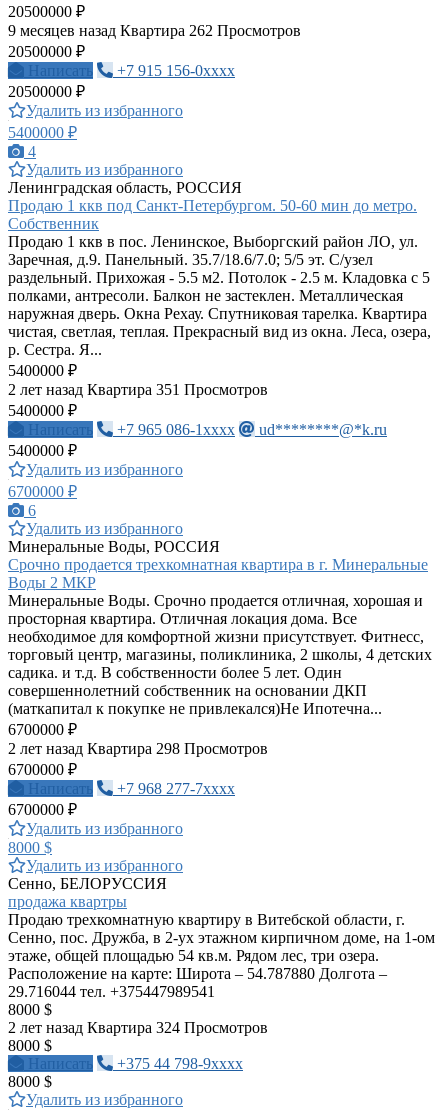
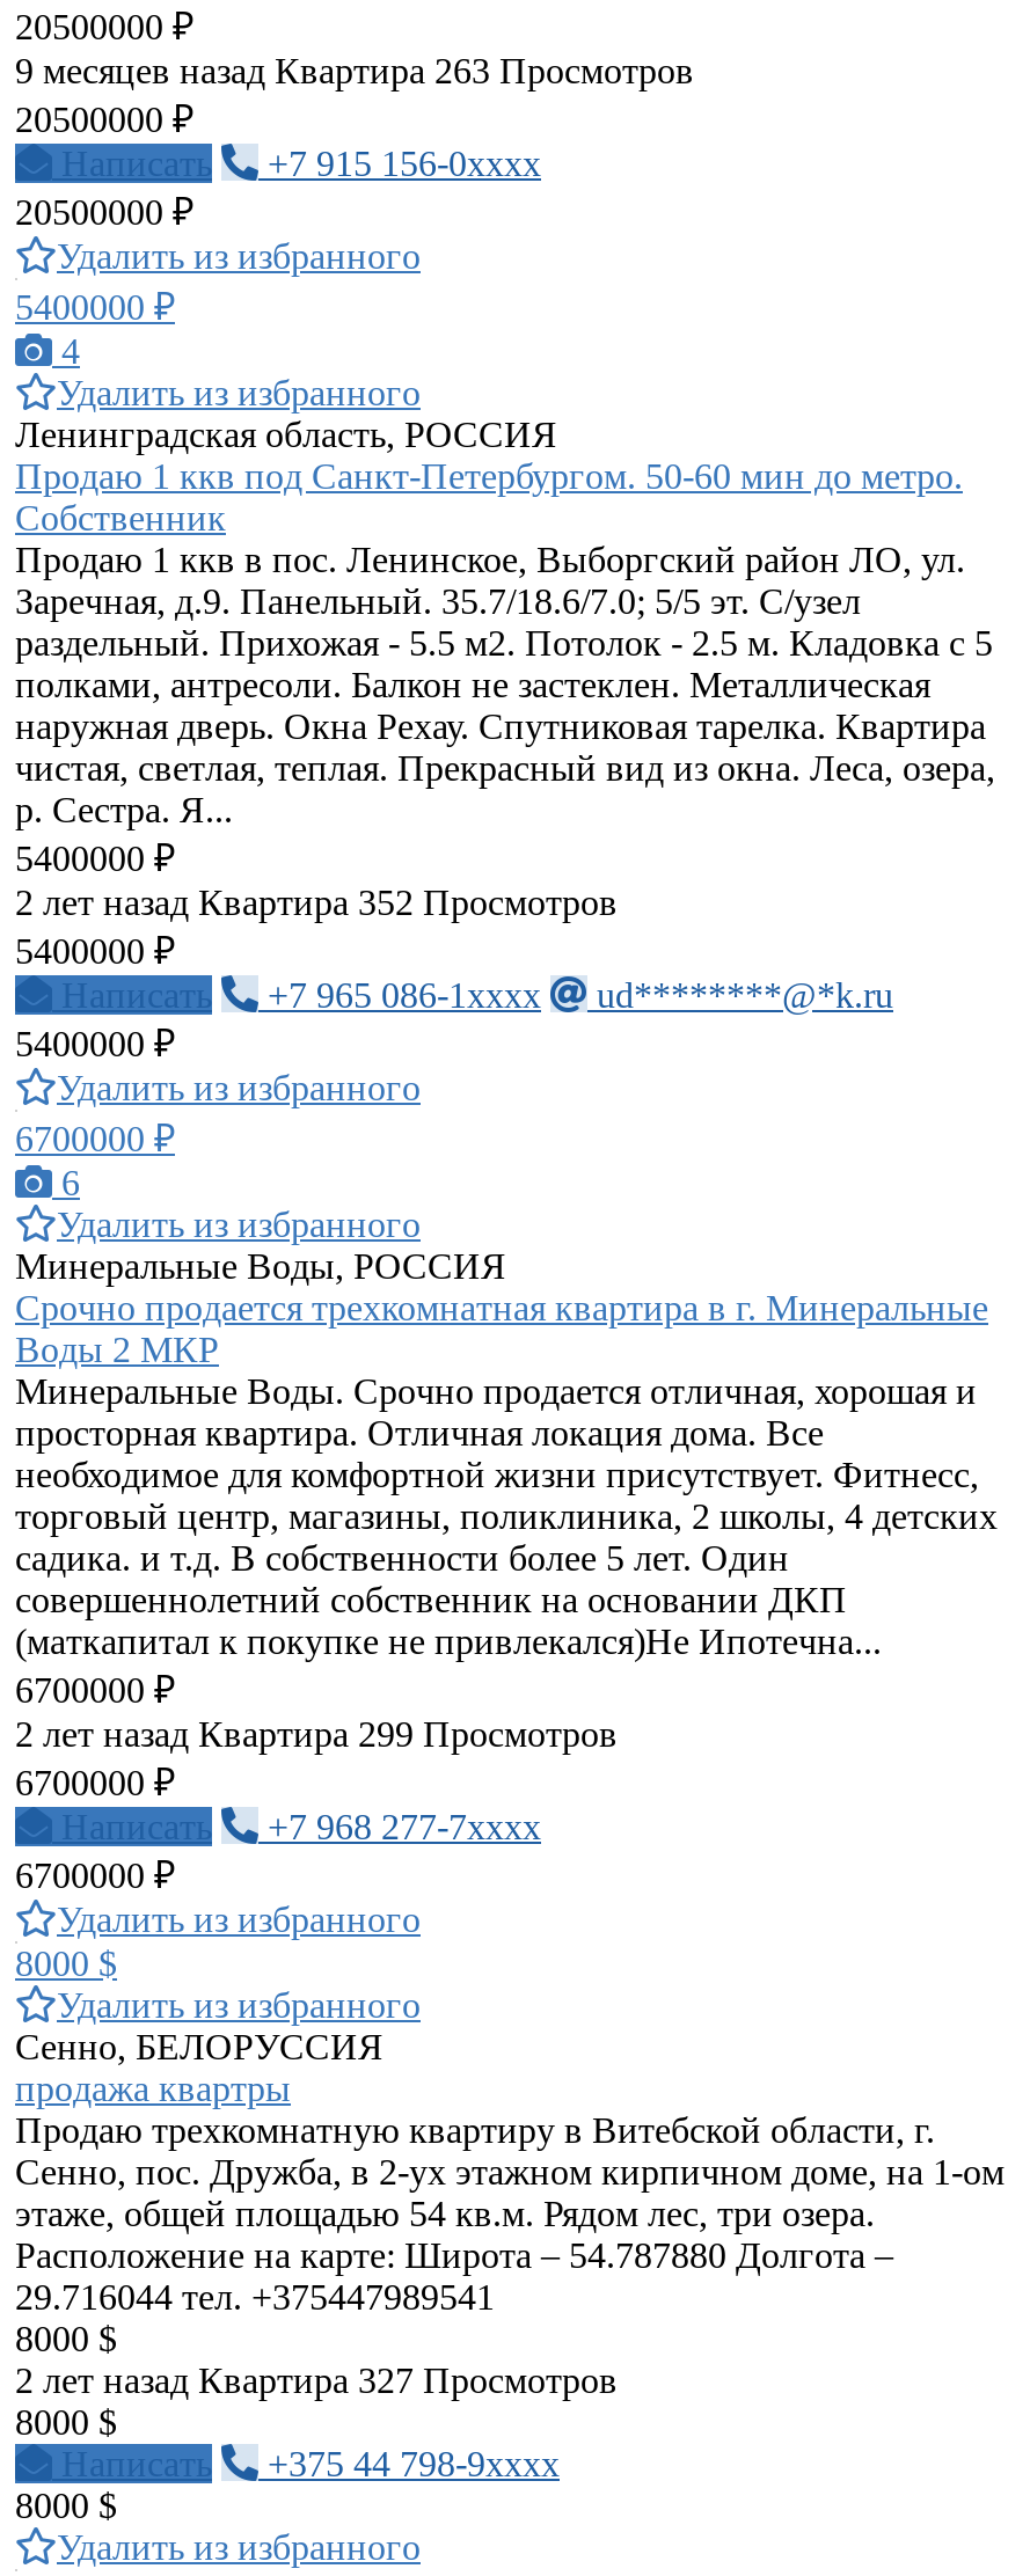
[8,22,301,39] 9 месяцев назад Квартира 262 Просмотров -> [15,51,694,90] 9 месяцев назад Квартира 263 Просмотров
[8,381,268,398] 2 лет назад Квартира 351 Просмотров -> [15,883,618,922] 2 лет назад Квартира 352 Просмотров
[8,740,268,757] 2 лет назад Квартира 298 Просмотров -> [15,1714,618,1754] 2 лет назад Квартира 299 Просмотров
[8,1019,268,1036] 2 лет назад Квартира 324 Просмотров -> [15,2361,618,2400] 2 лет назад Квартира 327 Просмотров

